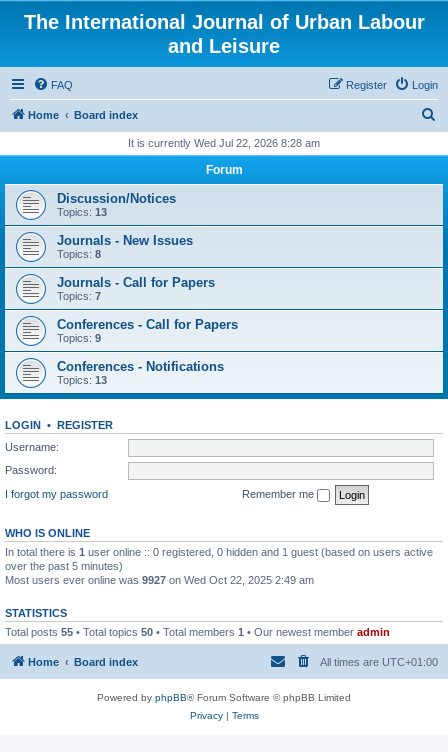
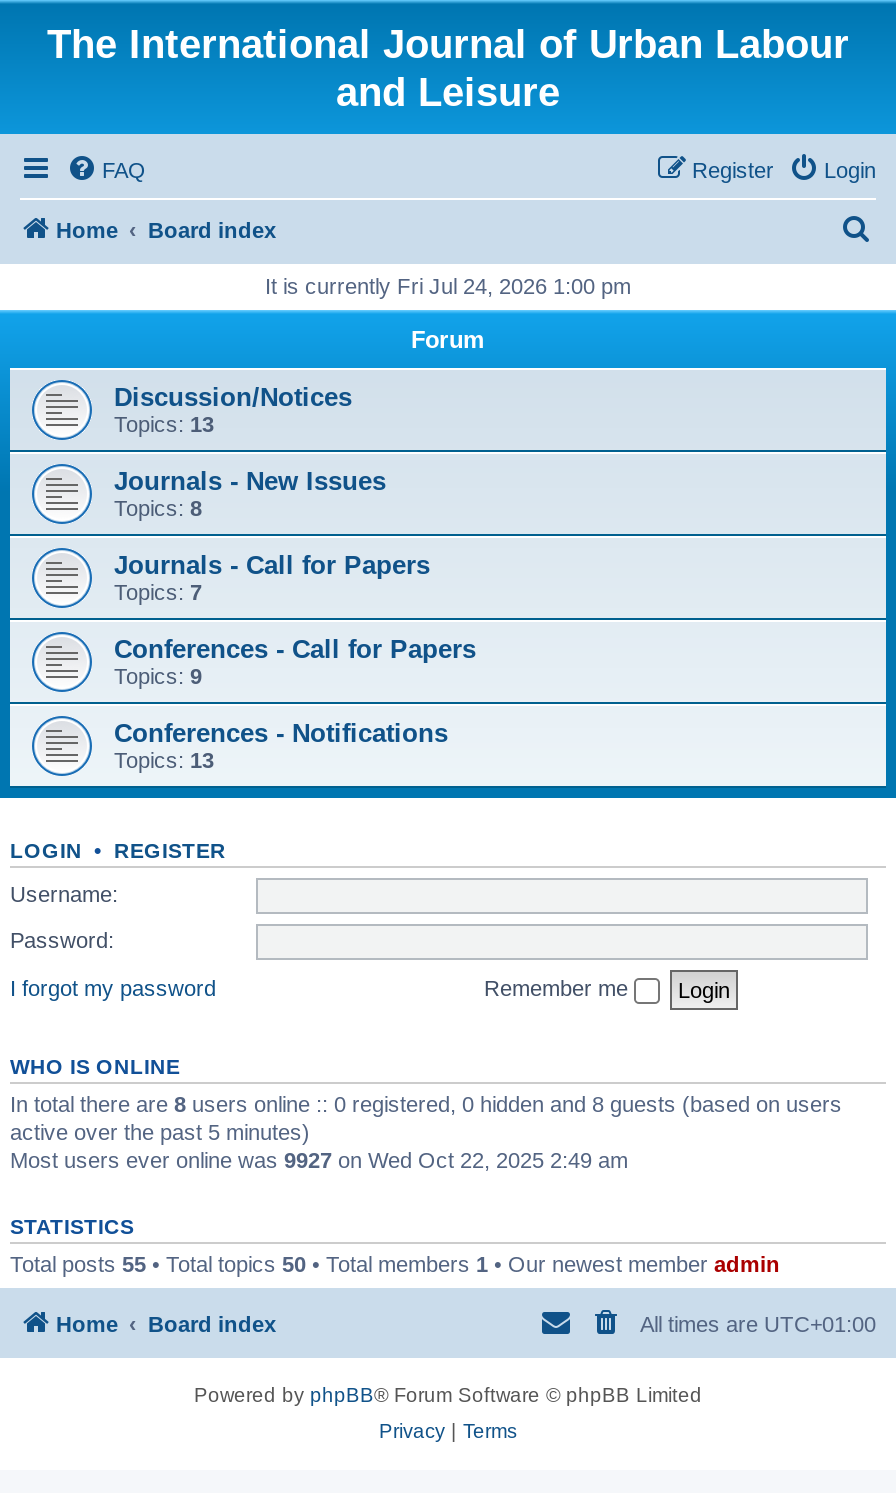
[128,137,320,149] It is currently Wed Jul 22, 2026 8:28 am -> [265,274,631,298] It is currently Fri Jul 24, 2026 1:00 pm
[5,545,433,571] In total there is 1 user online :: 0 registered, 0 hidden and 1 guest (based on users active | over the past 5 minutes) -> [10,1091,842,1143] In total there are 8 users online :: 0 registered, 0 hidden and 8 guests (based on users | active over the past 5 minutes)

